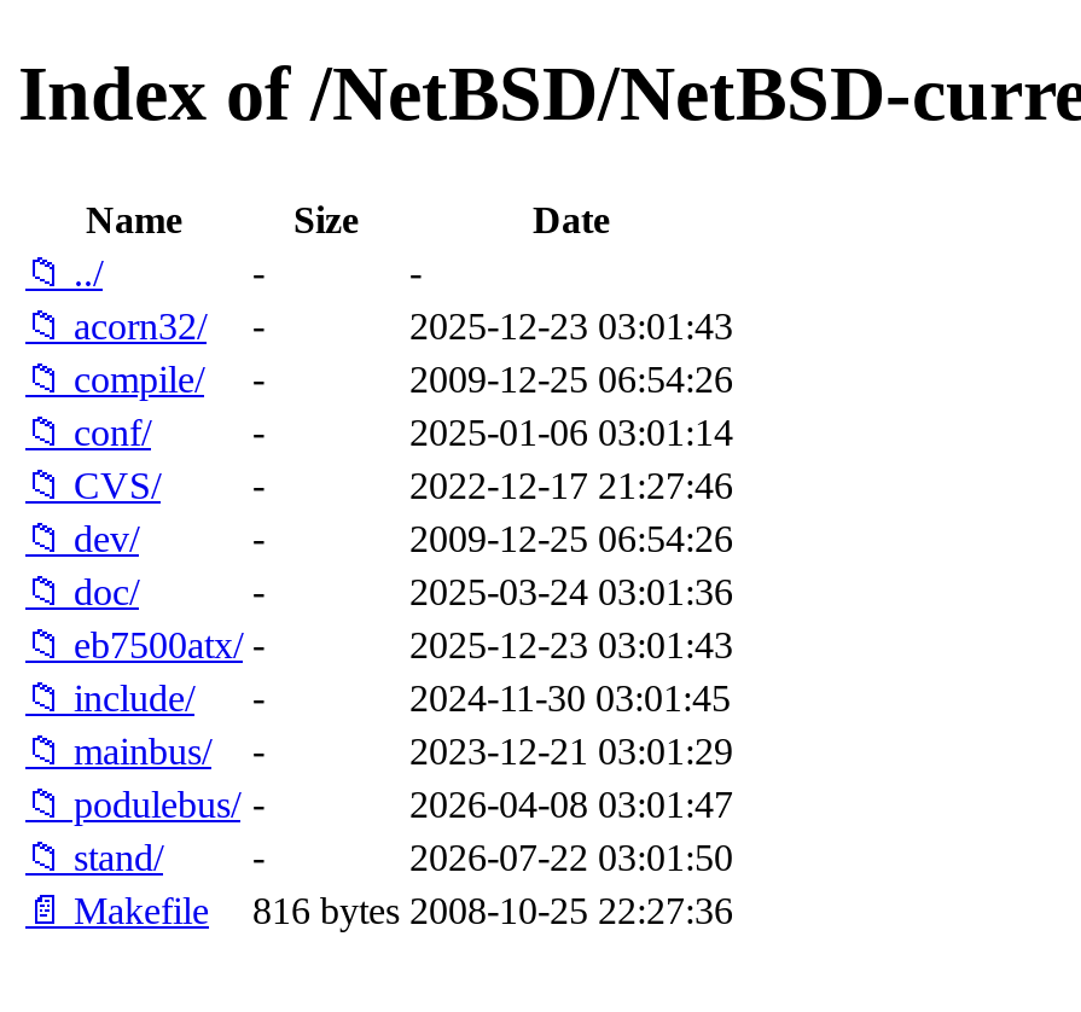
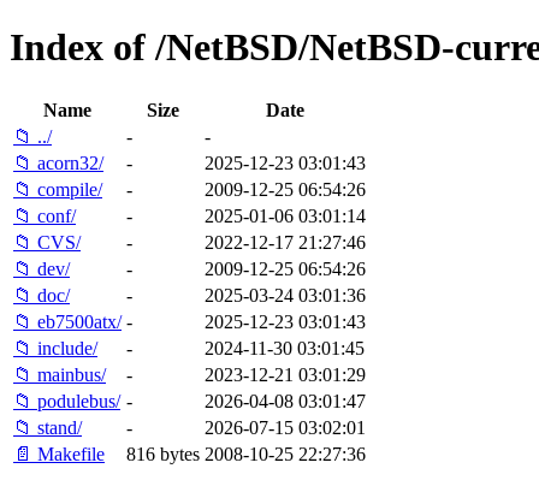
[409,837,733,878] 2026-07-22 03:01:50 -> [205,417,366,438] 2026-07-15 03:02:01

